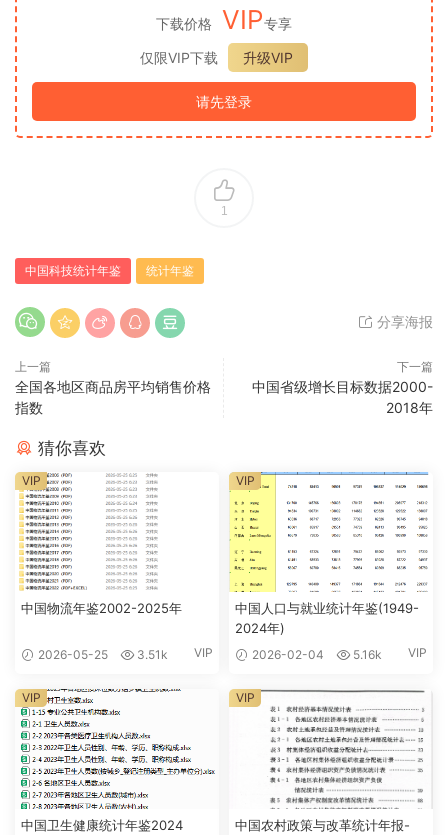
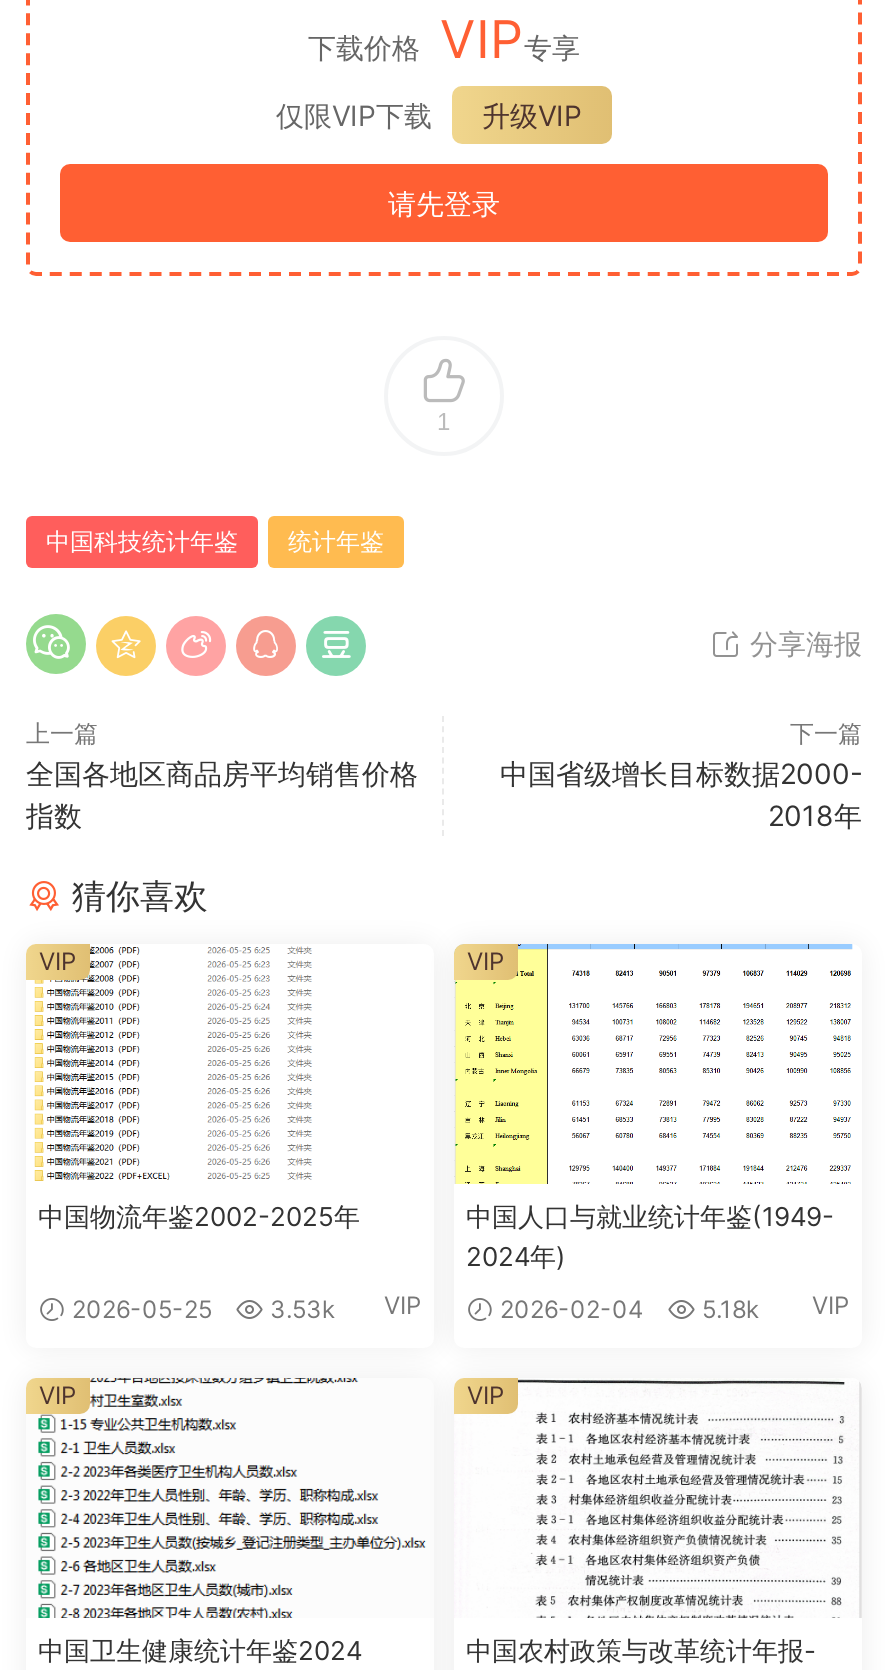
[35,645,213,662] 2026-05-25 3.51k VIP -> [66,1290,422,1324] 2026-05-25 3.53k VIP
[249,645,427,662] 2026-02-04 5.16k VIP -> [494,1290,850,1324] 2026-02-04 5.18k VIP

